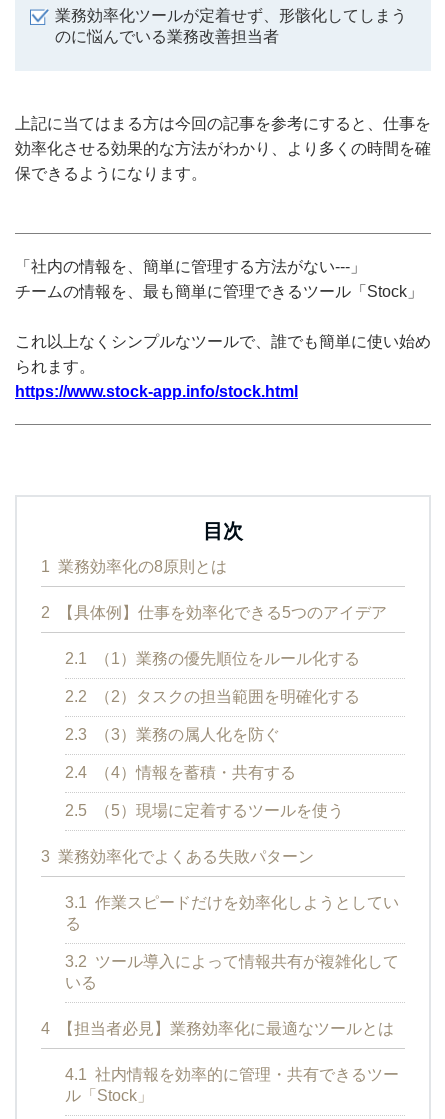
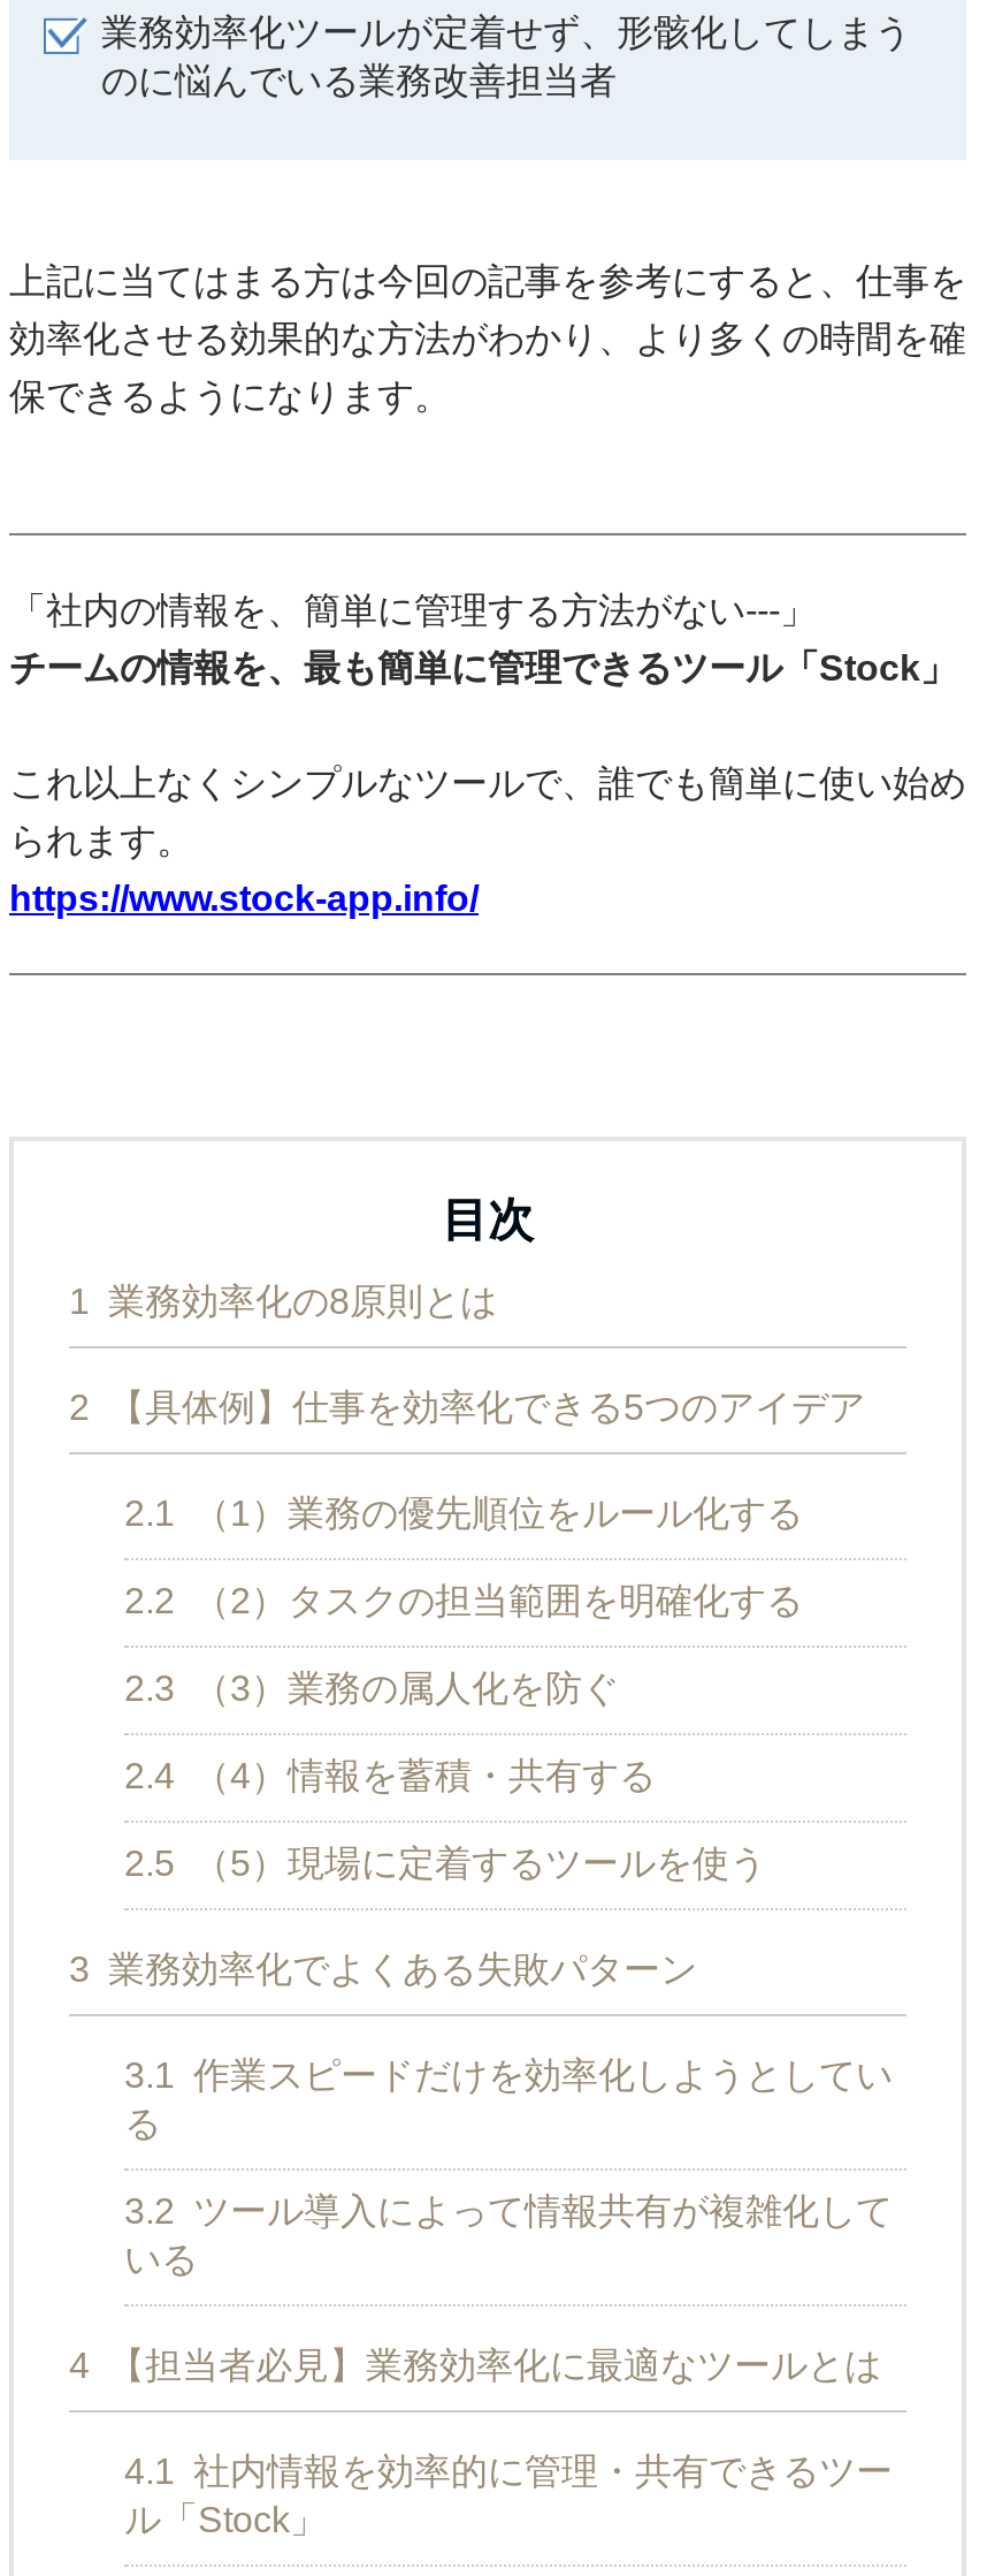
[15,383,298,400] https://www.stock-app.info/stock.html -> [9,879,479,918] https://www.stock-app.info/

